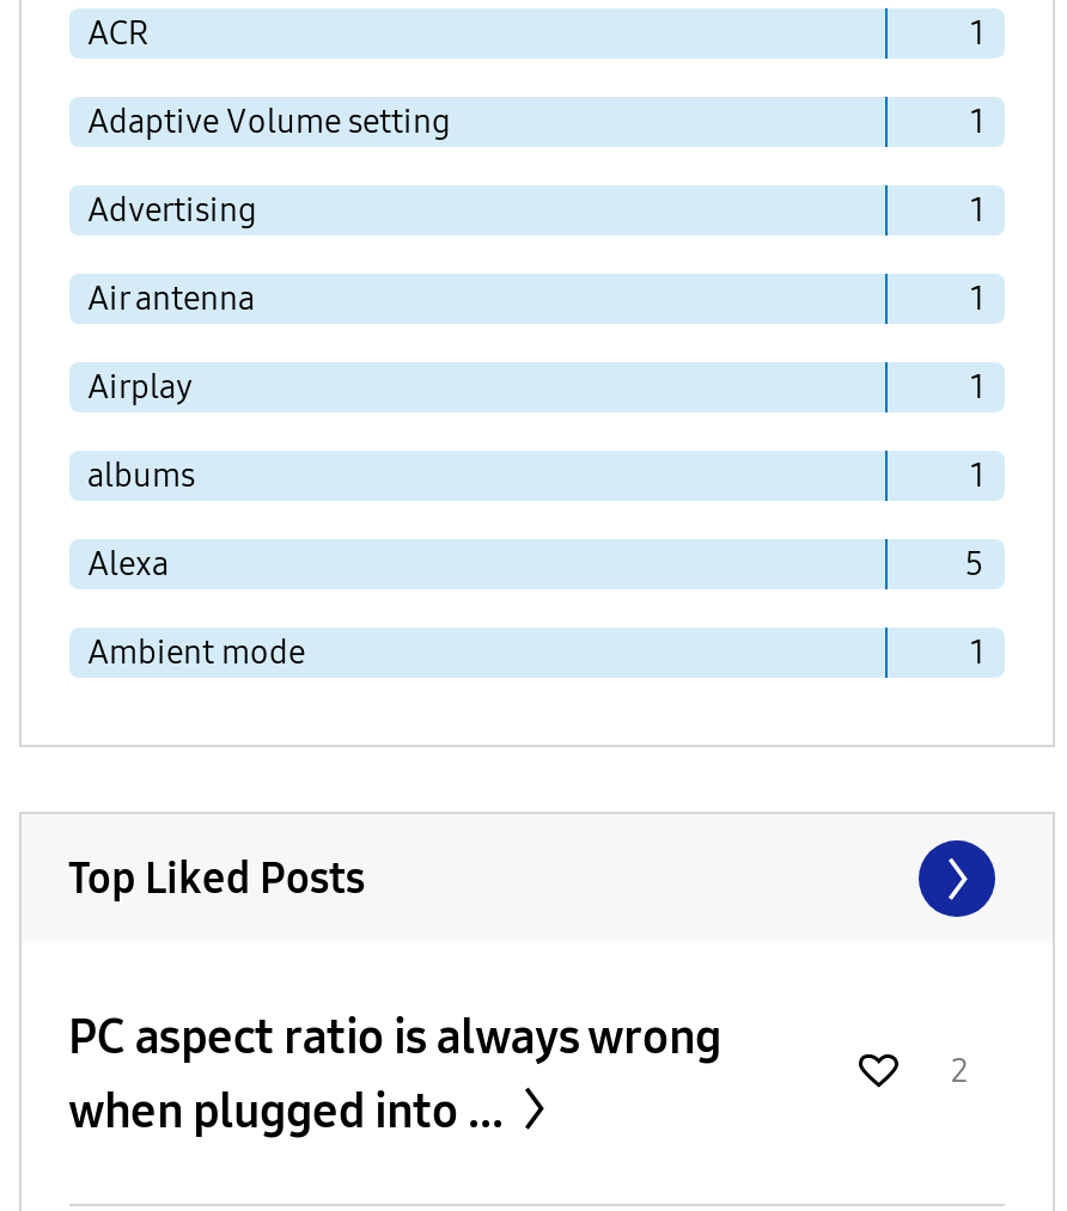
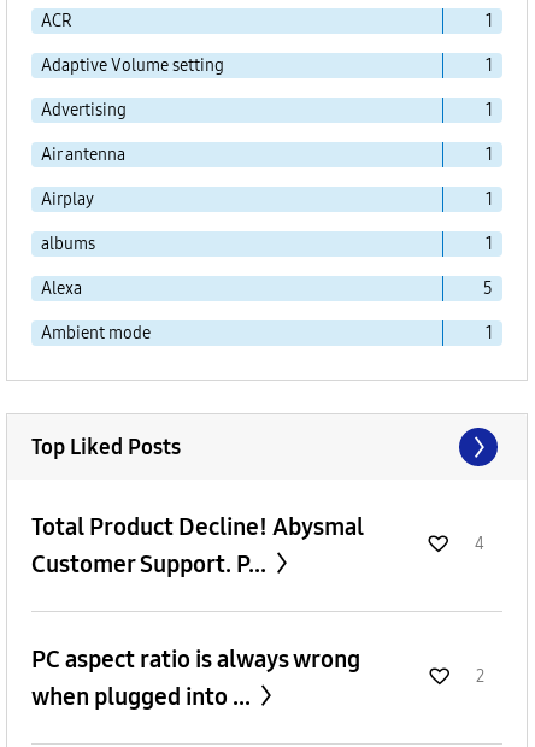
none -> [31,512,363,578] Total Product Decline! Abysmal | Customer Support. P...
none -> [474,534,484,554] 4

